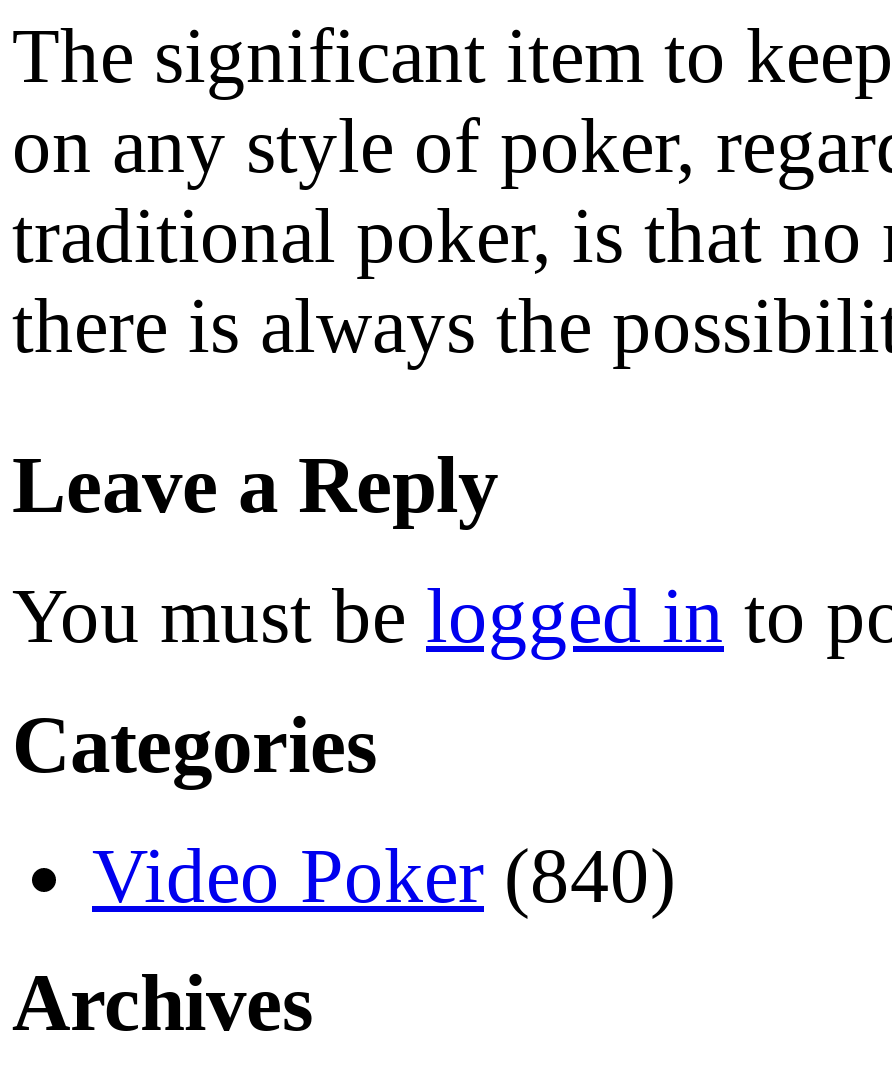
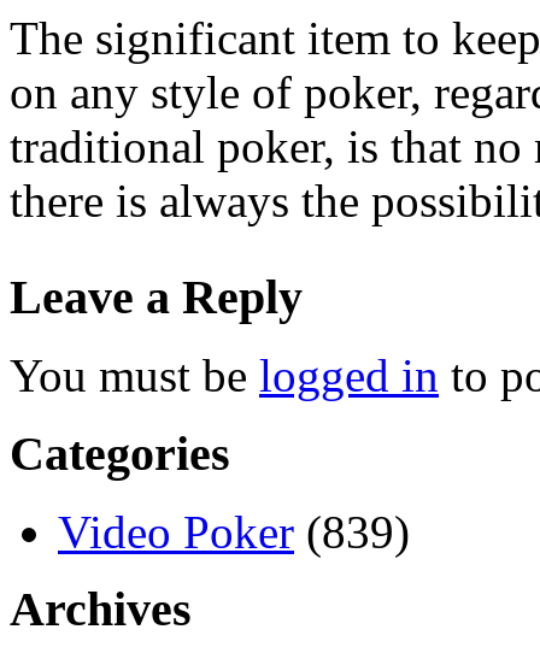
[92,831,676,917] Video Poker (840) -> [58,506,410,557] Video Poker (839)

